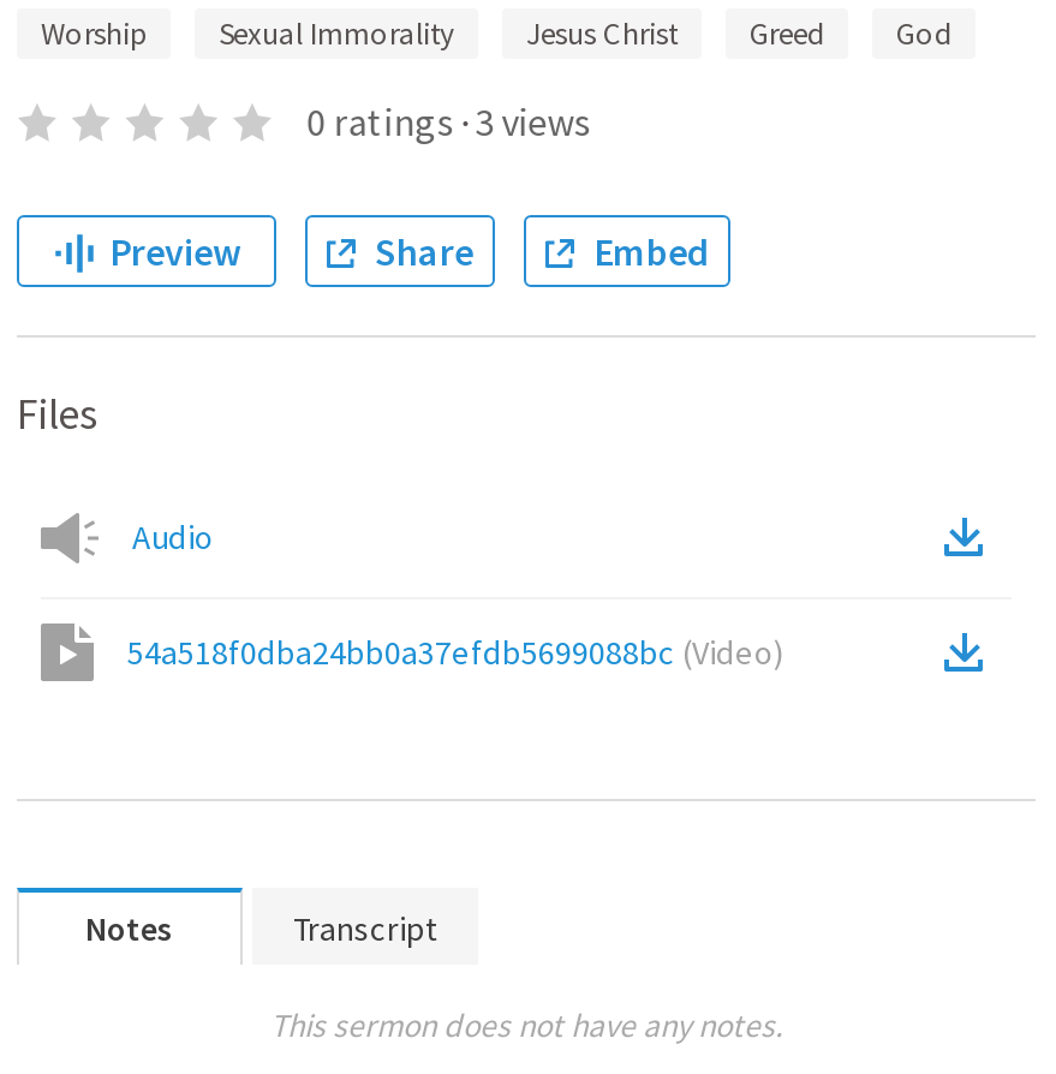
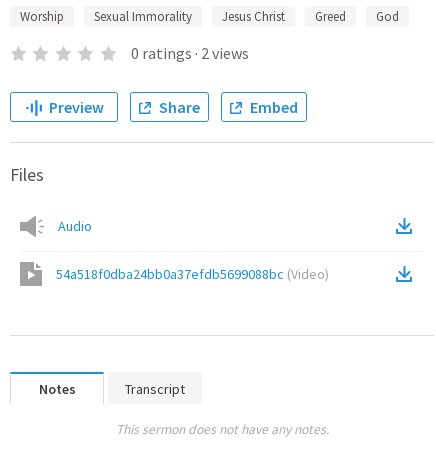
[307,97,590,145] 0 ratings · 3 views -> [131,43,249,63] 0 ratings · 2 views

